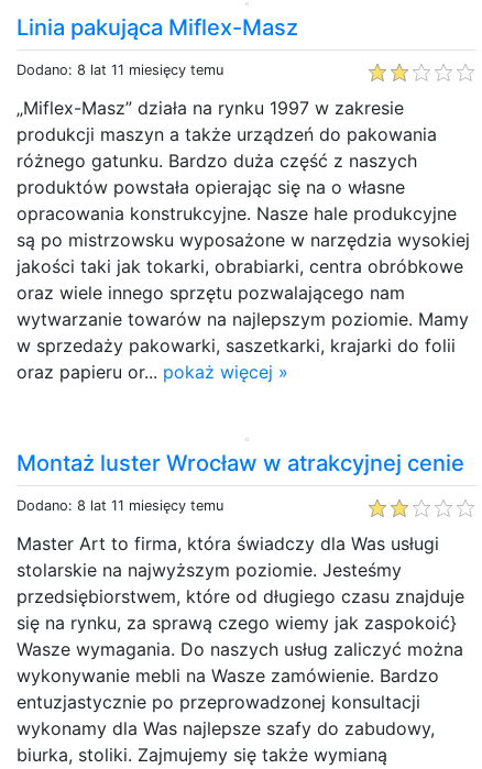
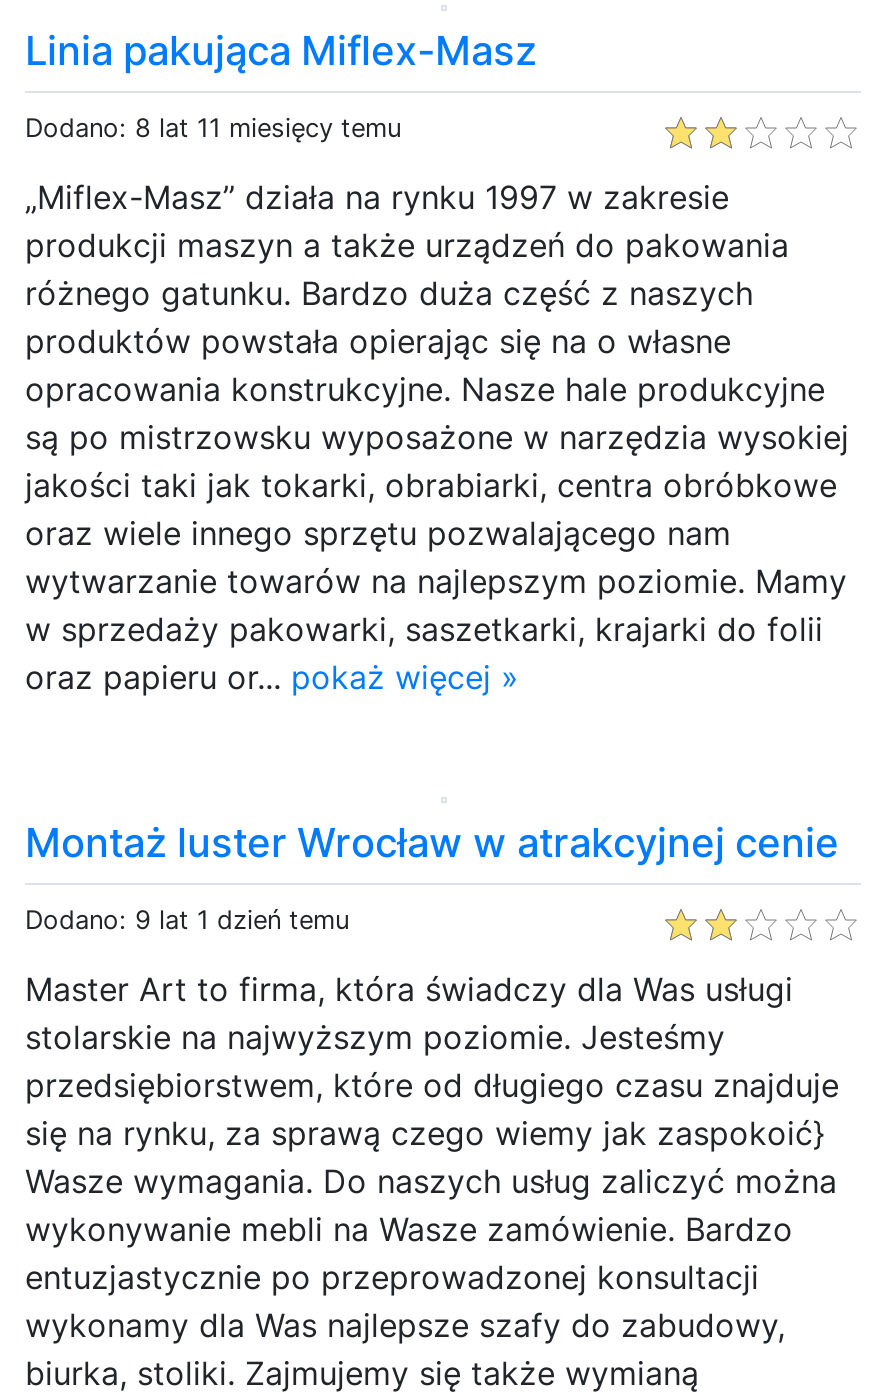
[17,497,223,513] Dodano: 8 lat 11 miesięcy temu -> [25,904,349,934] Dodano: 9 lat 1 dzień temu

